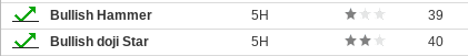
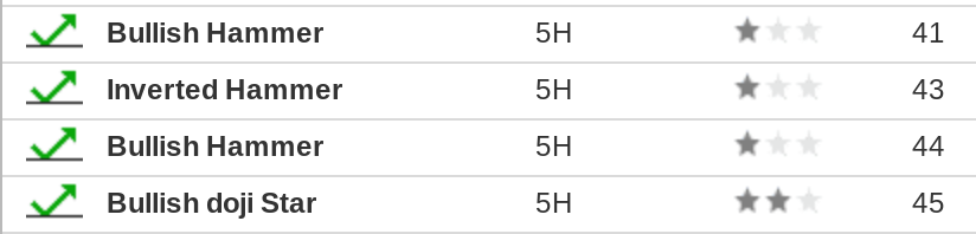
[428,8,444,23] 39 -> [107,17,945,163] 41 | Inverted Hammer | 5H | 43 | Bullish Hammer | 5H | 44
[428,34,444,50] 40 -> [912,187,945,220] 45

